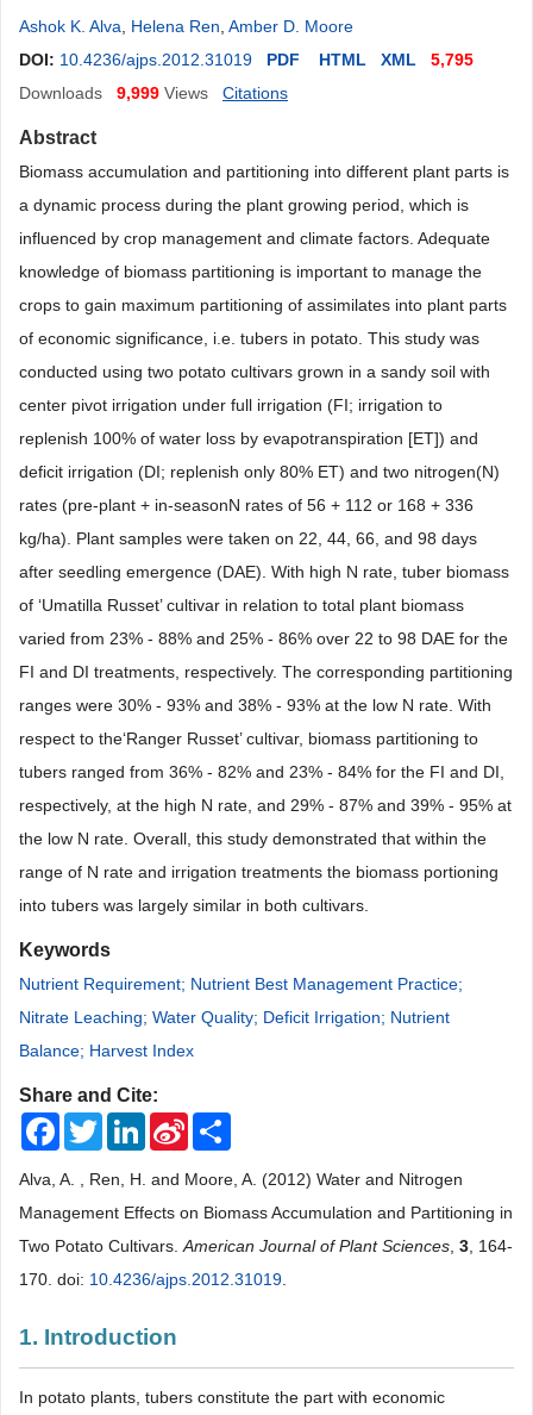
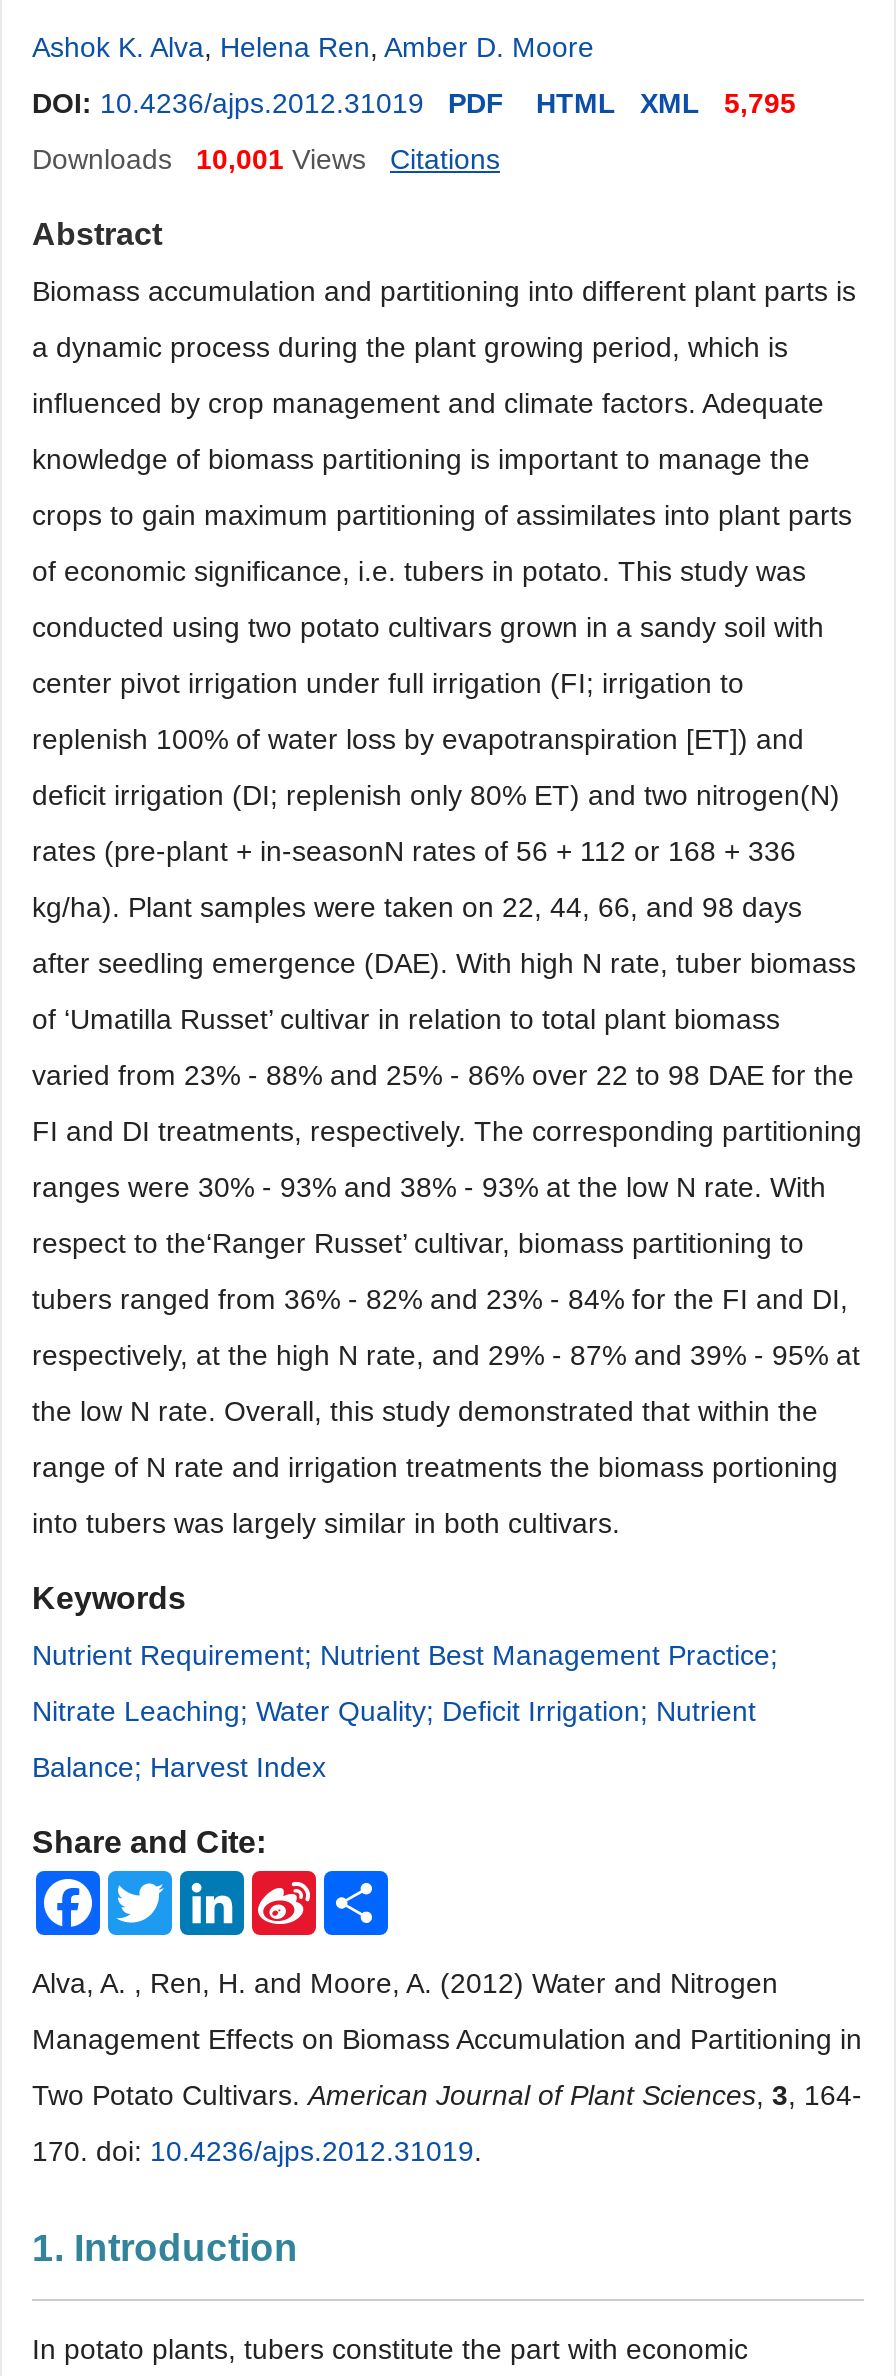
[19,83,208,102] Downloads 9,999 Views -> [32,143,366,175] Downloads 10,001 Views

